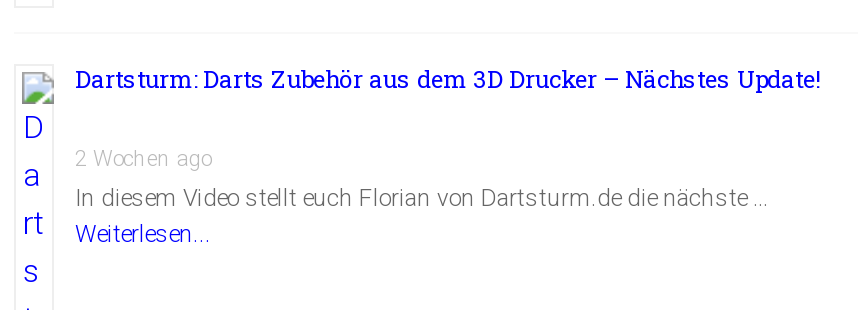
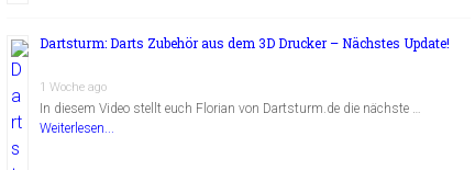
[75,145,211,171] 2 Wochen ago -> [40,80,107,94] 1 Woche ago

